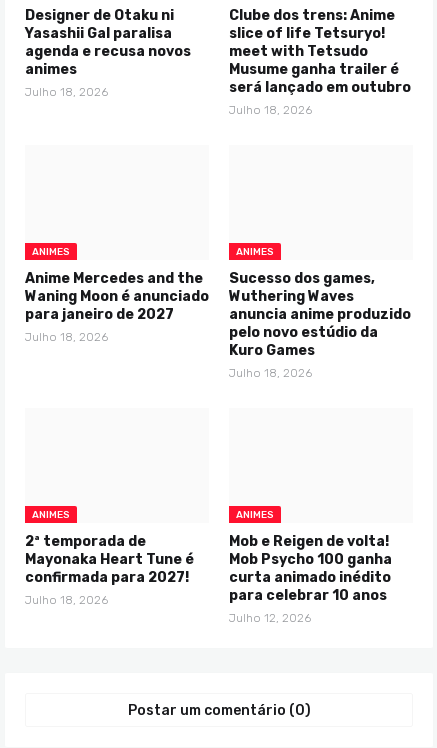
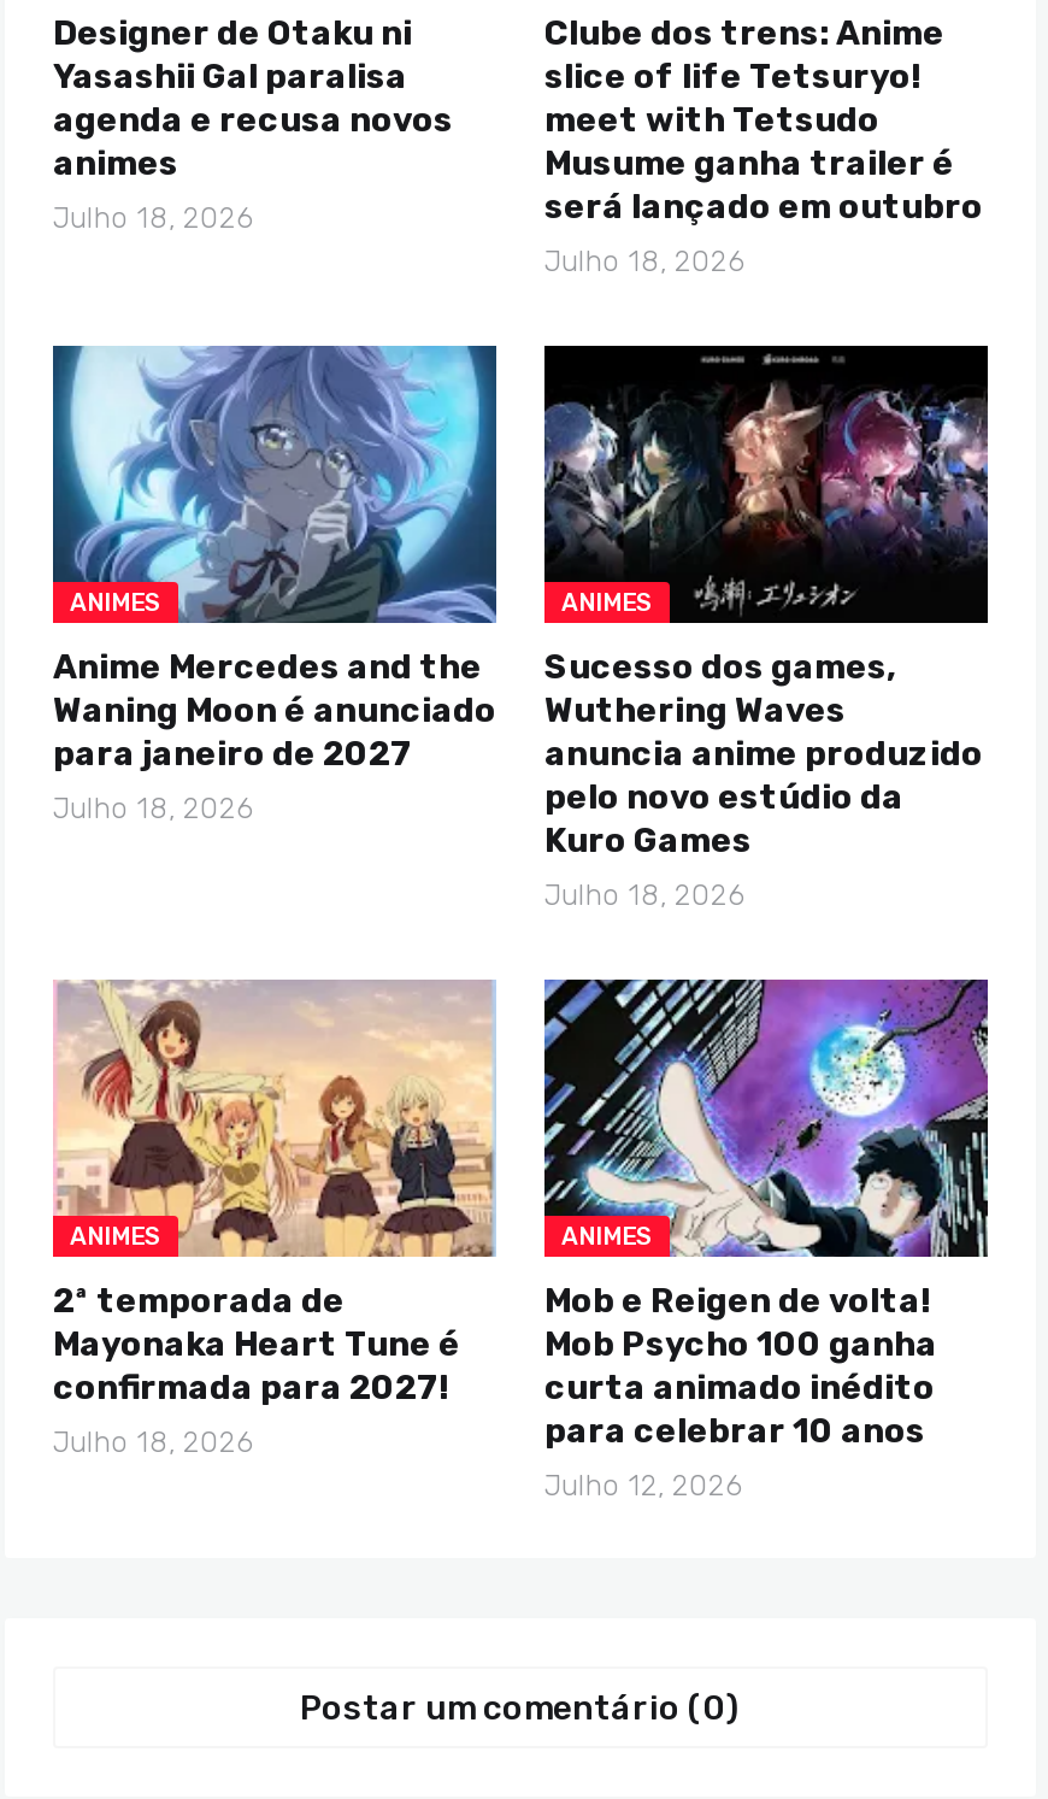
none -> [51,343,499,625] [image]
none -> [542,343,990,625] [image]
none -> [53,980,496,1259] [image]
none -> [542,977,990,1259] [image]

